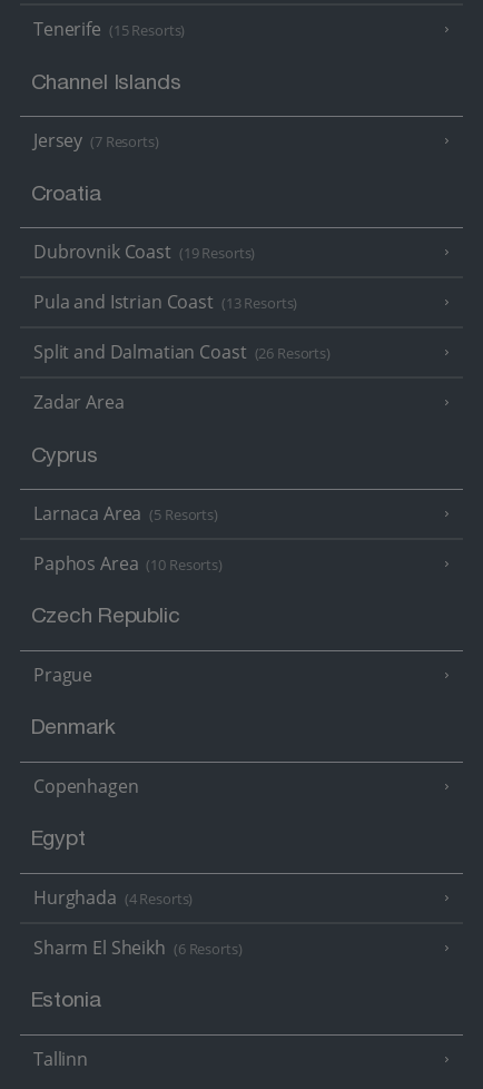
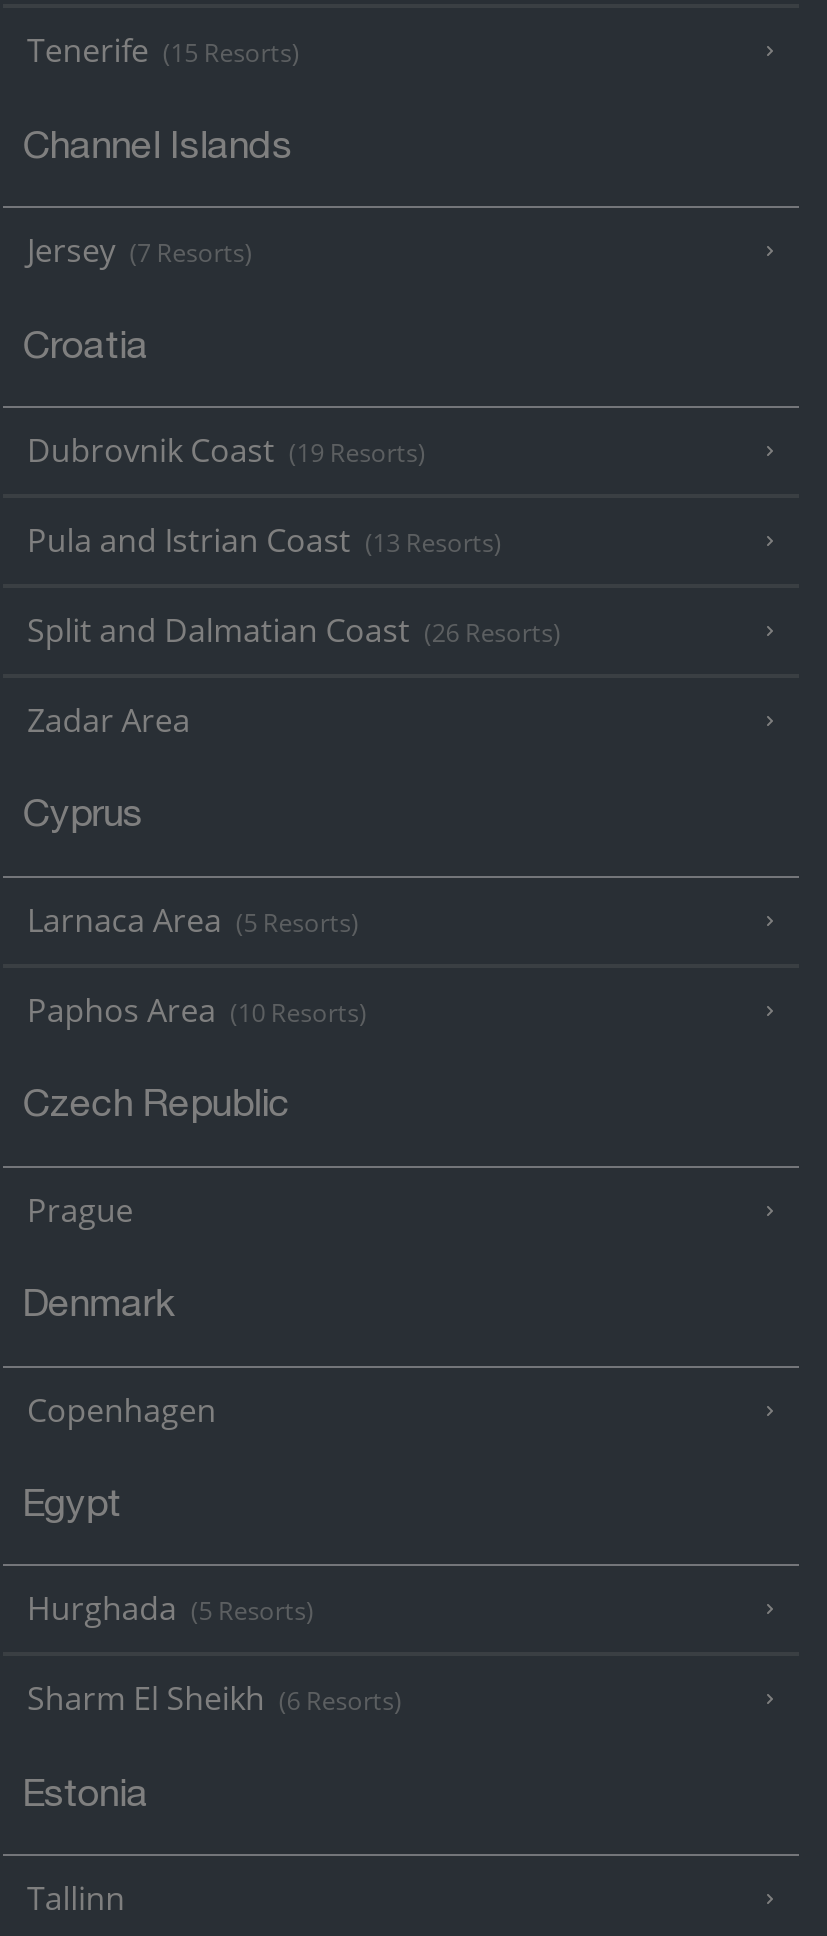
[33,885,193,909] Hurghada (4 Resorts) -> [27,1587,314,1631] Hurghada (5 Resorts)

